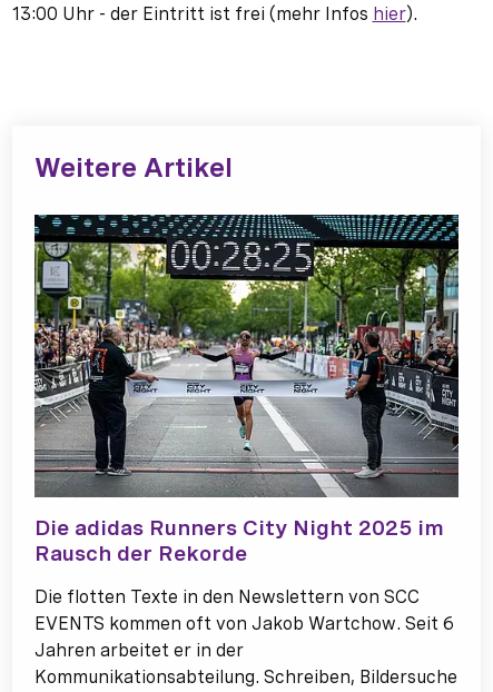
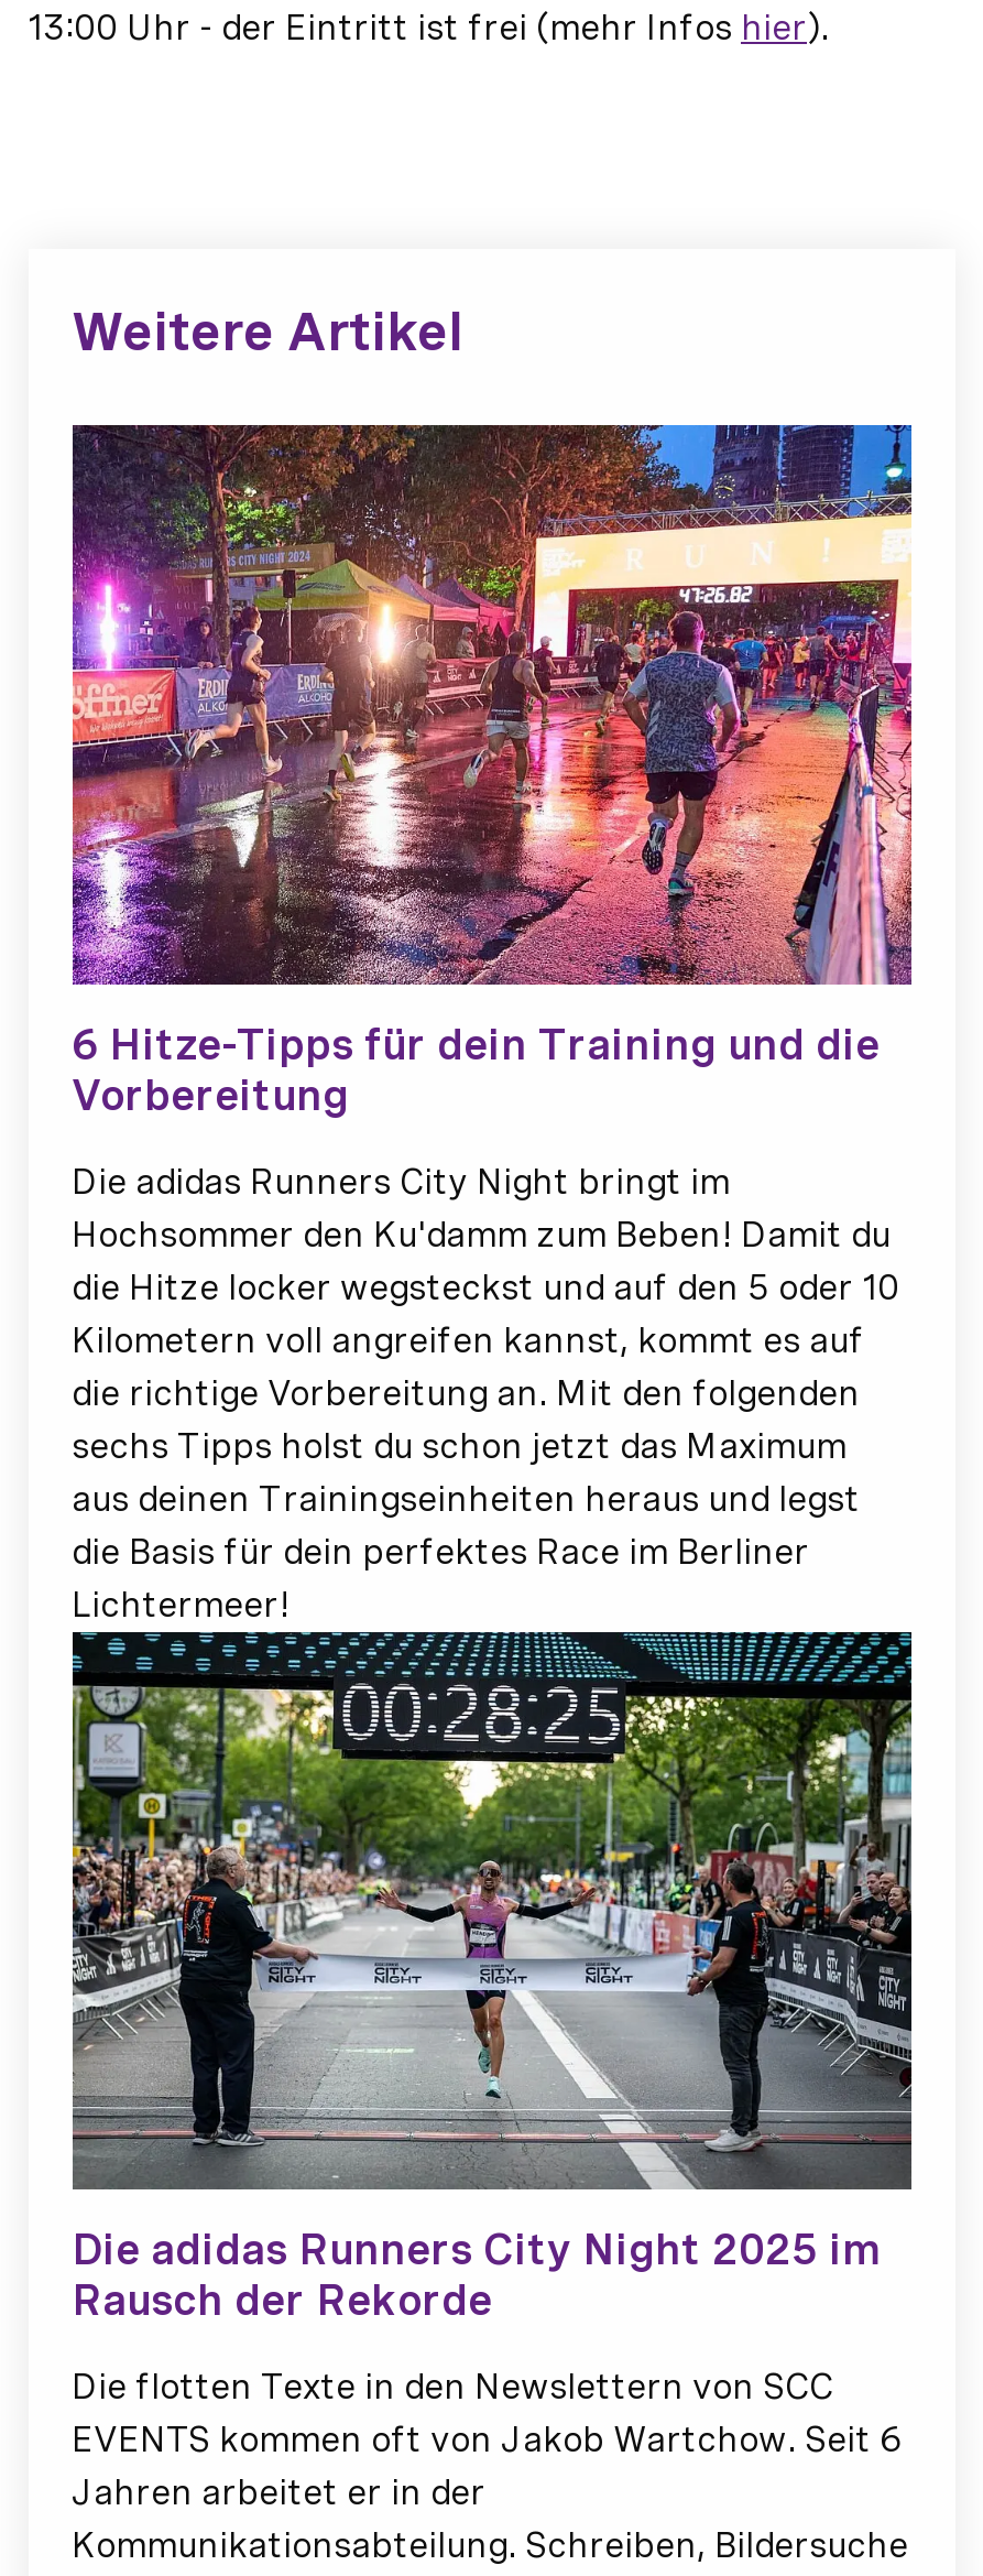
none -> [70,423,914,1625] [image] | 6 Hitze-Tipps für dein Training und die | Vorbereitung | Die adidas Runners City Night bringt im | Hochsommer den Ku'damm zum Beben! Damit du | die Hitze locker wegsteckst und auf den 5 oder 10 | Kilometern voll angreifen kannst, kommt es auf | die richtige Vorbereitung an. Mit den folgenden | sechs Tipps holst du schon jetzt das Maximum | aus deinen Trainingseinheiten heraus und legst | die Basis für dein perfektes Race im Berliner | Lichtermeer!

